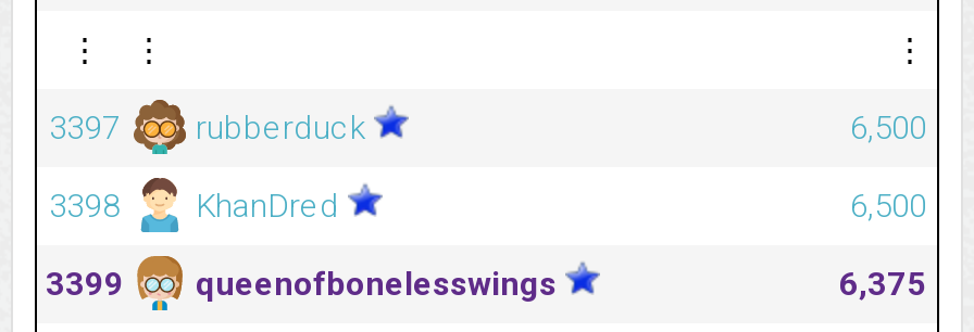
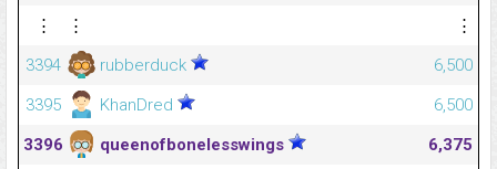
[50,109,374,148] 3397 rubberduck -> [26,55,191,75] 3394 rubberduck
[50,187,348,226] 3398 KhanDred -> [26,95,177,115] 3395 KhanDred
[46,265,565,304] 3399 queenofbonelesswings -> [23,135,288,155] 3396 queenofbonelesswings

